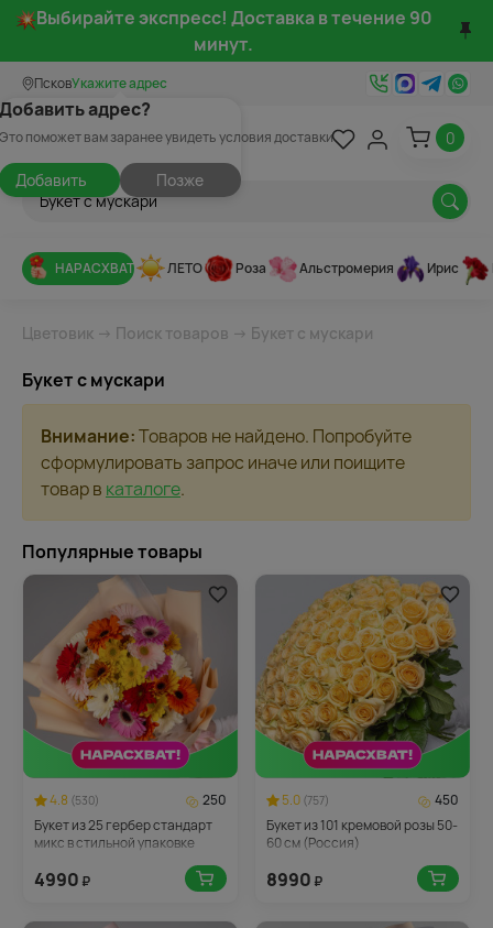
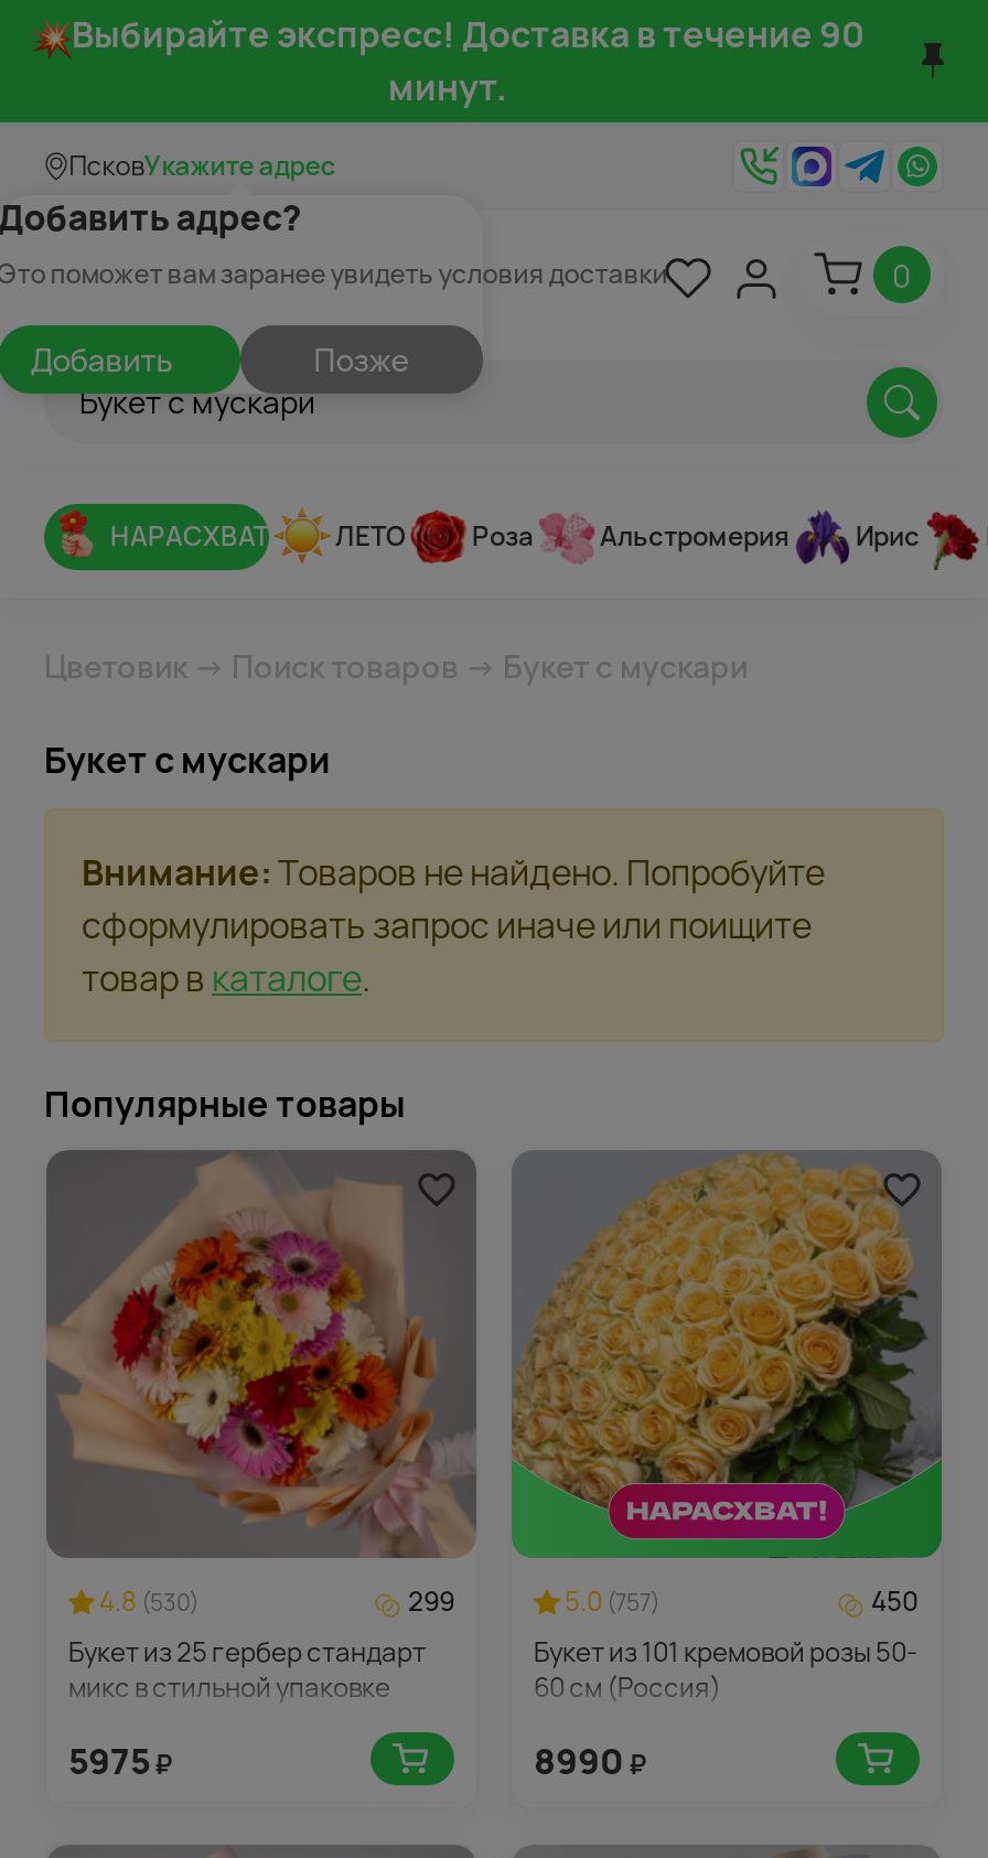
[22,729,239,809] [image] | 250 -> [44,1461,476,1620] [image] | 299
[34,868,90,892] 4990₽ -> [68,1737,172,1786] 5975₽

